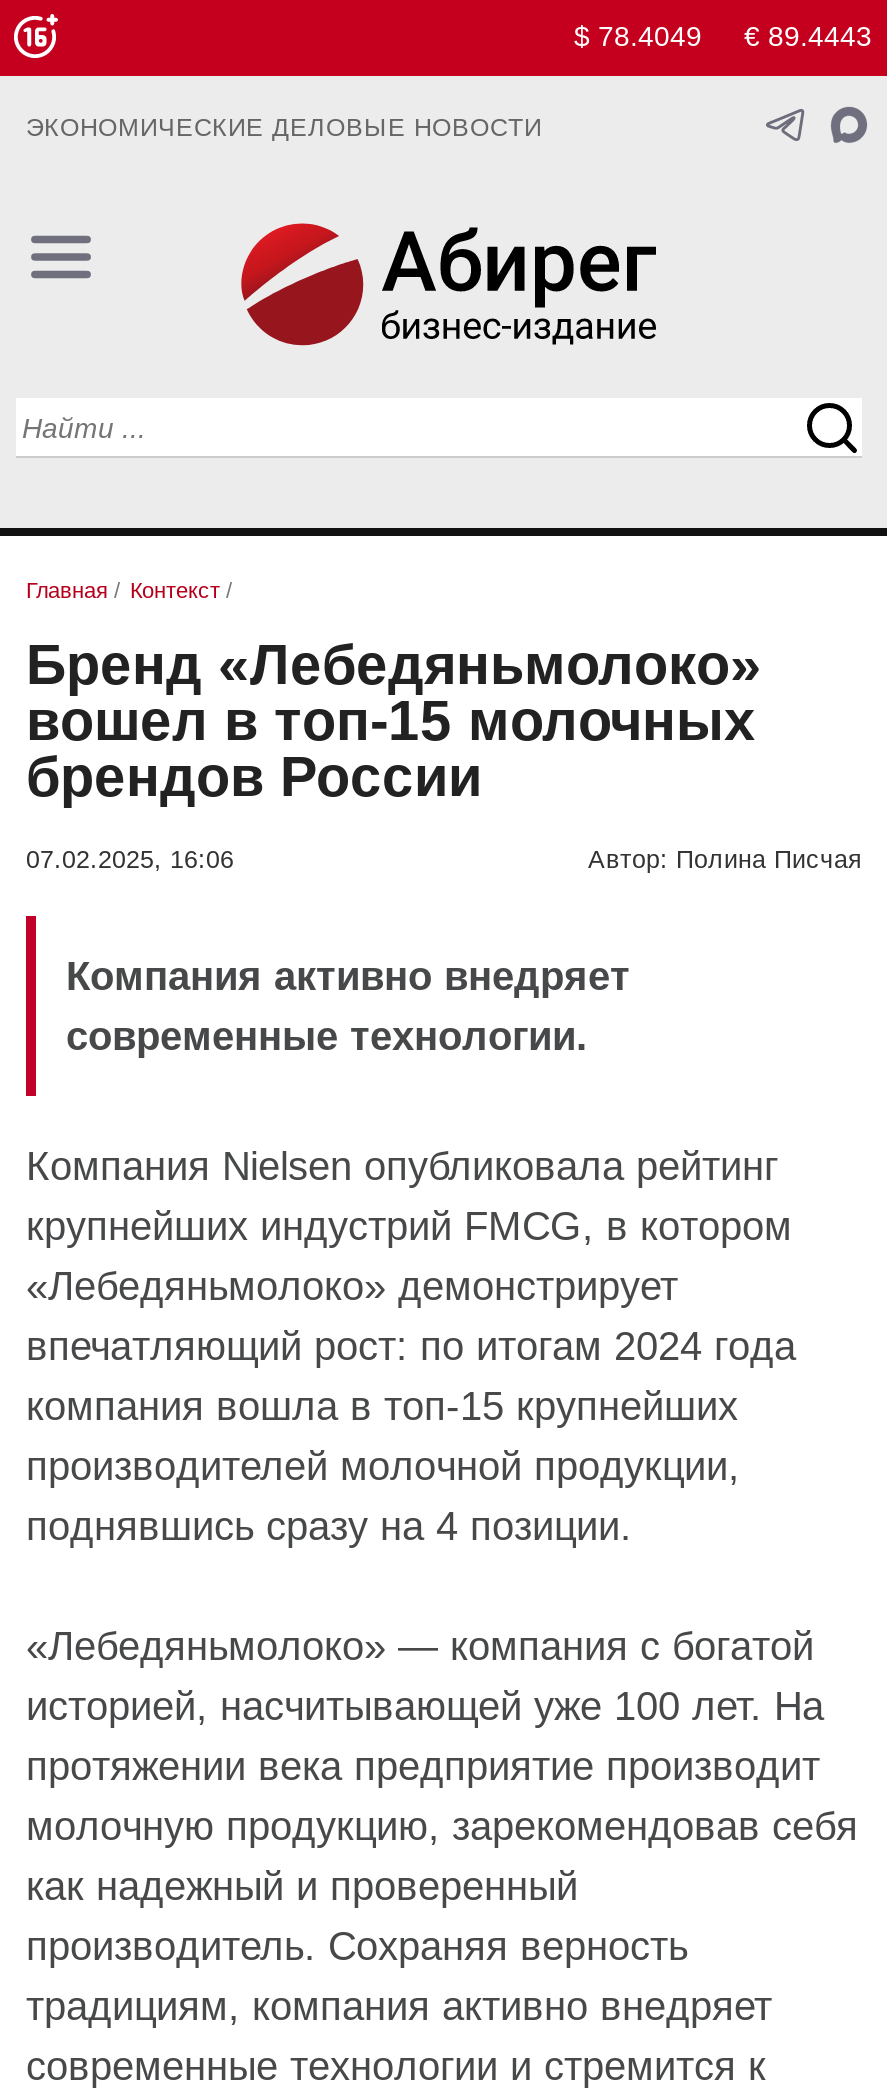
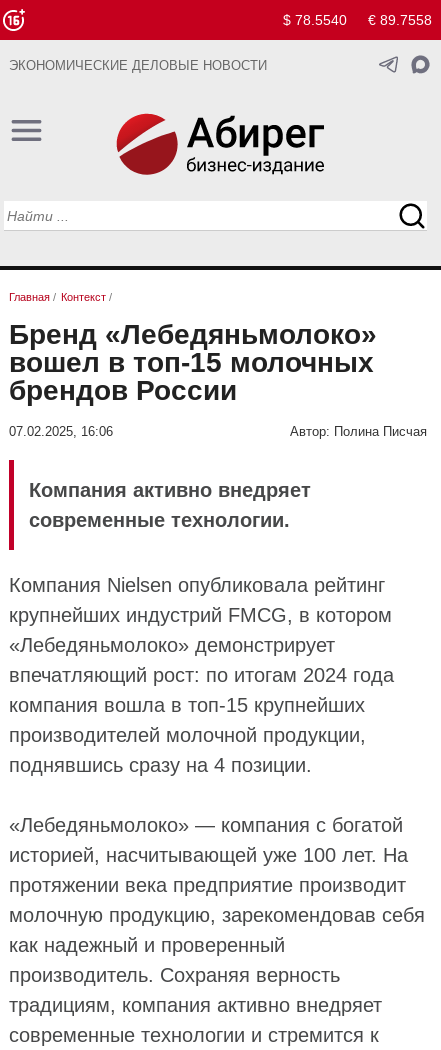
[574,20,702,52] $ 78.4049 -> [283,12,347,28] $ 78.5540
[744,20,872,52] € 89.4443 -> [368,12,432,28] € 89.7558

